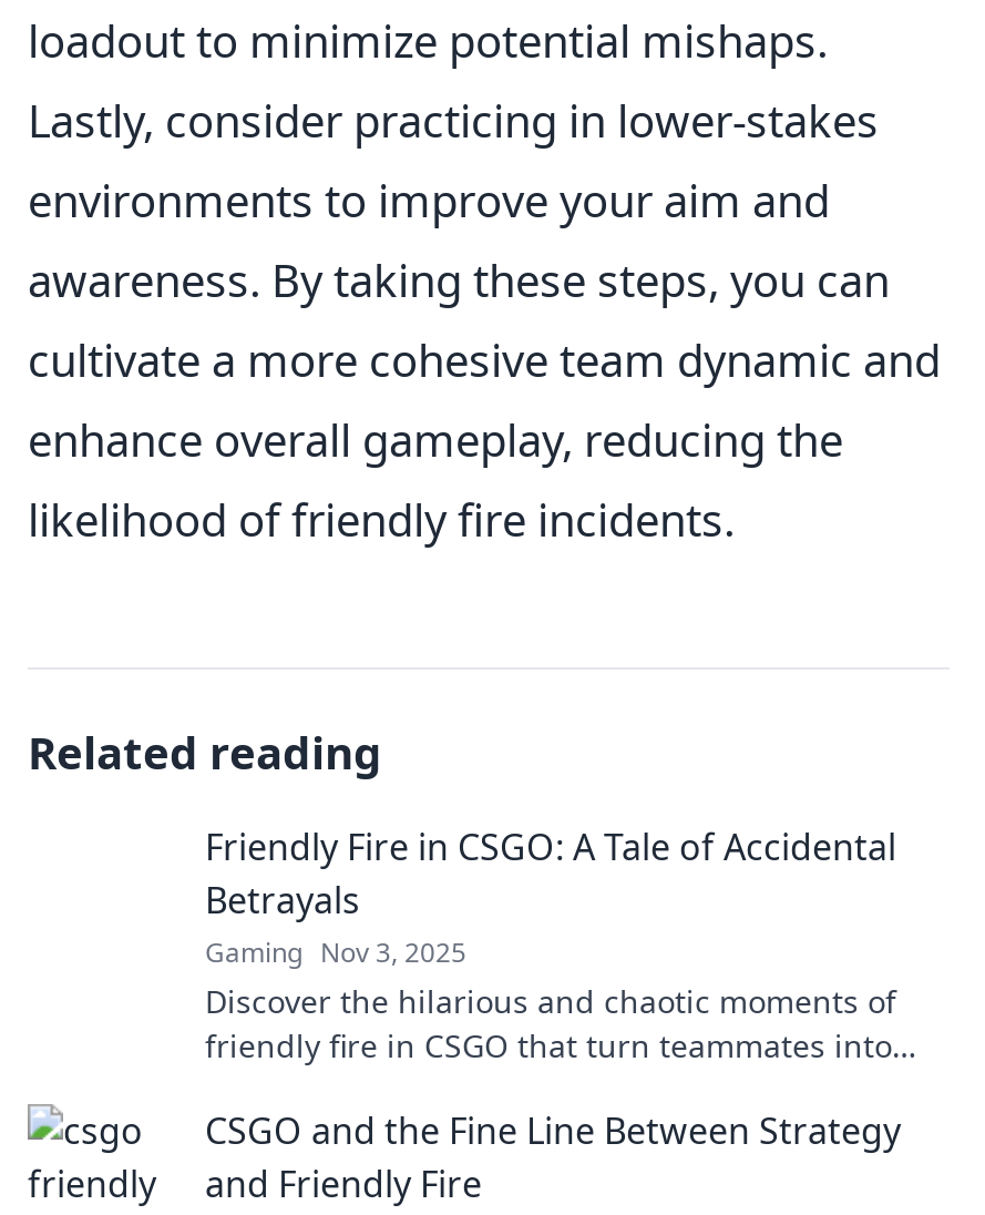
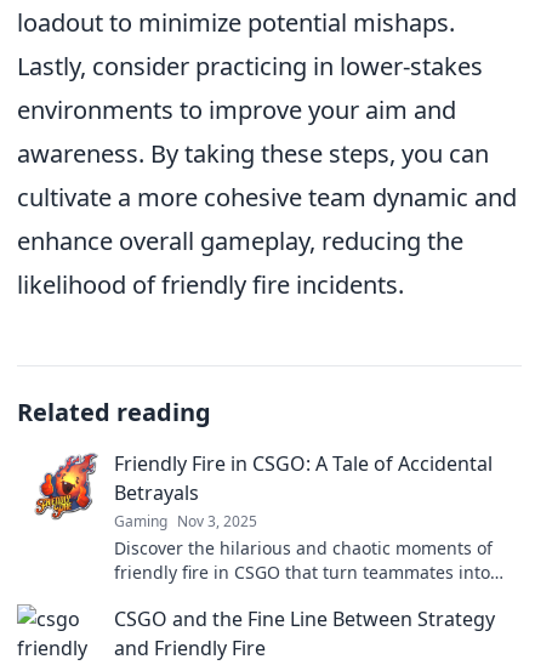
none -> [34,451,98,521] [image]

